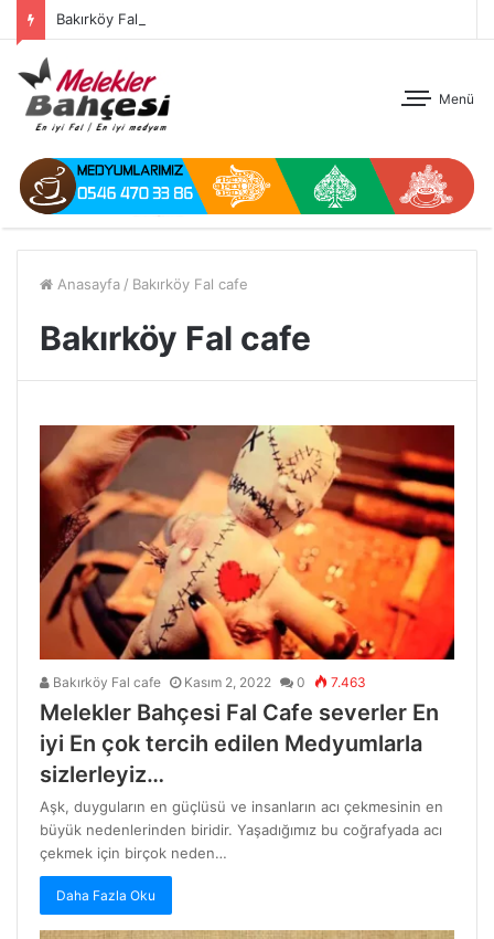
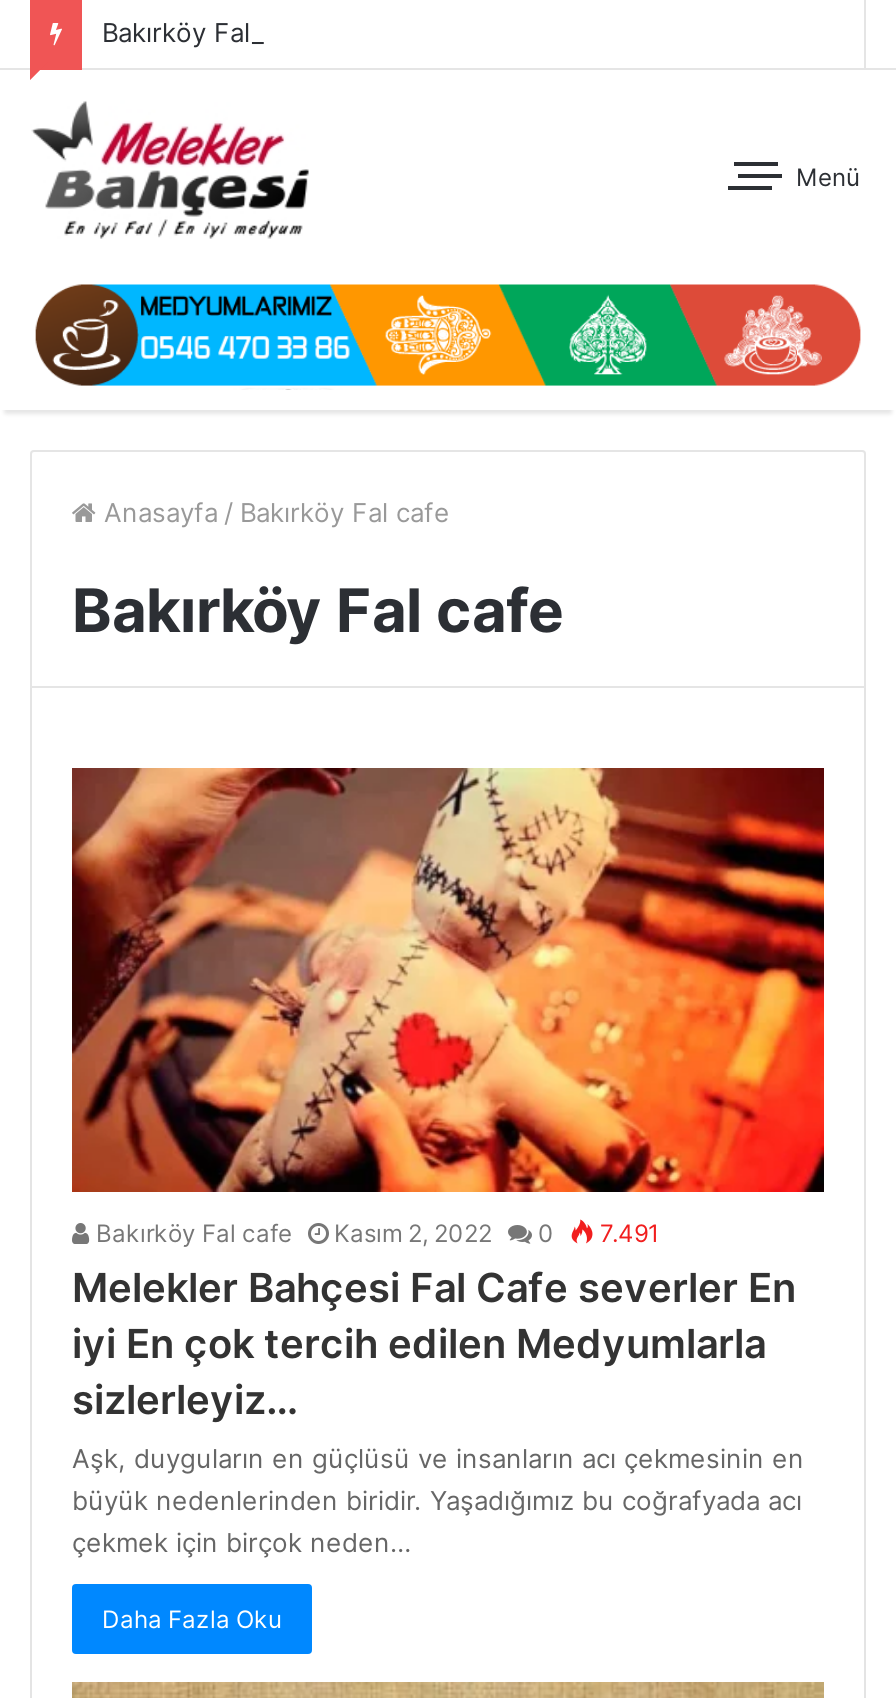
[50,674,366,691] Bakırköy Fal cafe Kasım 2, 2022 0 7.463 -> [90,1218,660,1248] Bakırköy Fal cafe Kasım 2, 2022 0 7.491

